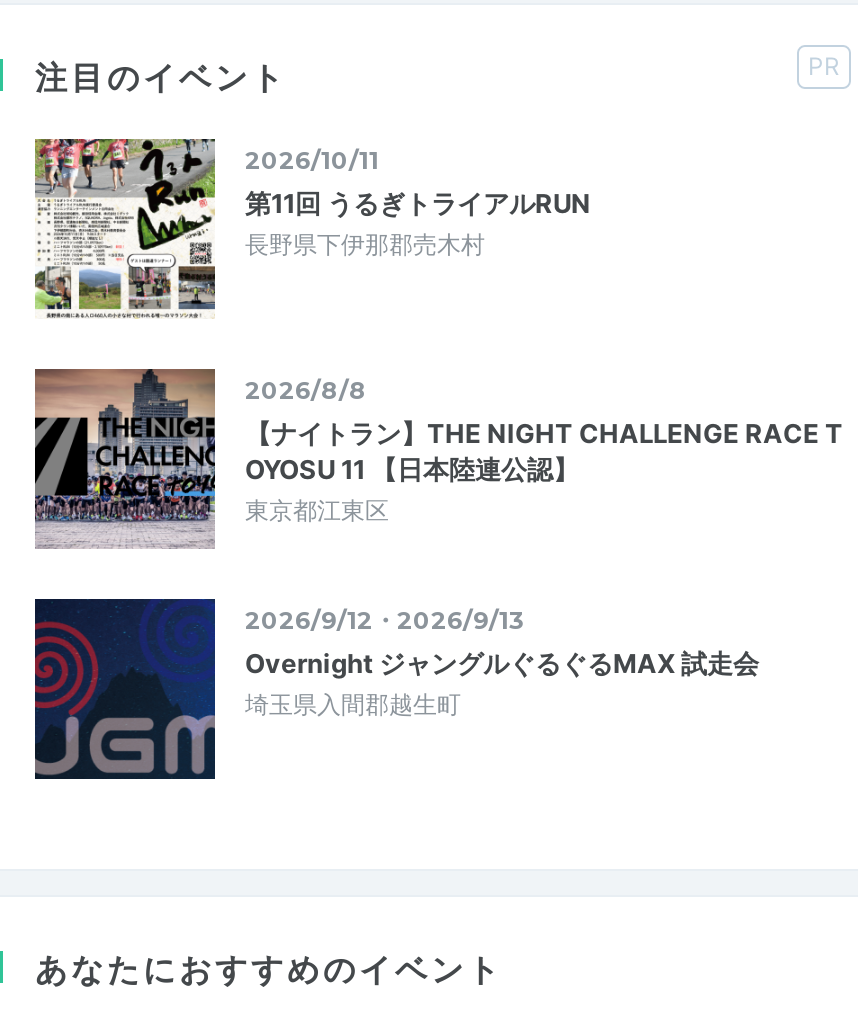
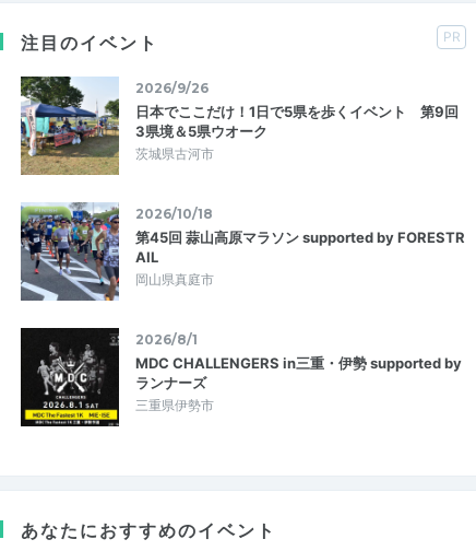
[35,137,591,319] [image] | 2026/10/11 | 第11回 うるぎトライアルRUN | 長野県下伊那郡売木村 -> [20,75,459,176] [image] | 2026/9/26 | 日本でここだけ！1日で5県を歩くイベント 第9回 | 3県境＆5県ウオーク | 茨城県古河市
[33,367,843,549] [image] | 2026/8/8 | 【ナイトラン】THE NIGHT CHALLENGE RACE T | OYOSU 11 【日本陸連公認】 | 東京都江東区 -> [20,202,465,301] [image] | 2026/10/18 | 第45回 蒜山高原マラソン supported by FORESTR | AIL | 岡山県真庭市
[33,597,759,779] [image] | 2026/9/12・2026/9/13 | Overnight ジャングルぐるぐるMAX 試走会 | 埼玉県入間郡越生町 -> [20,328,462,426] [image] | 2026/8/1 | MDC CHALLENGERS in三重・伊勢 supported by | ランナーズ | 三重県伊勢市

